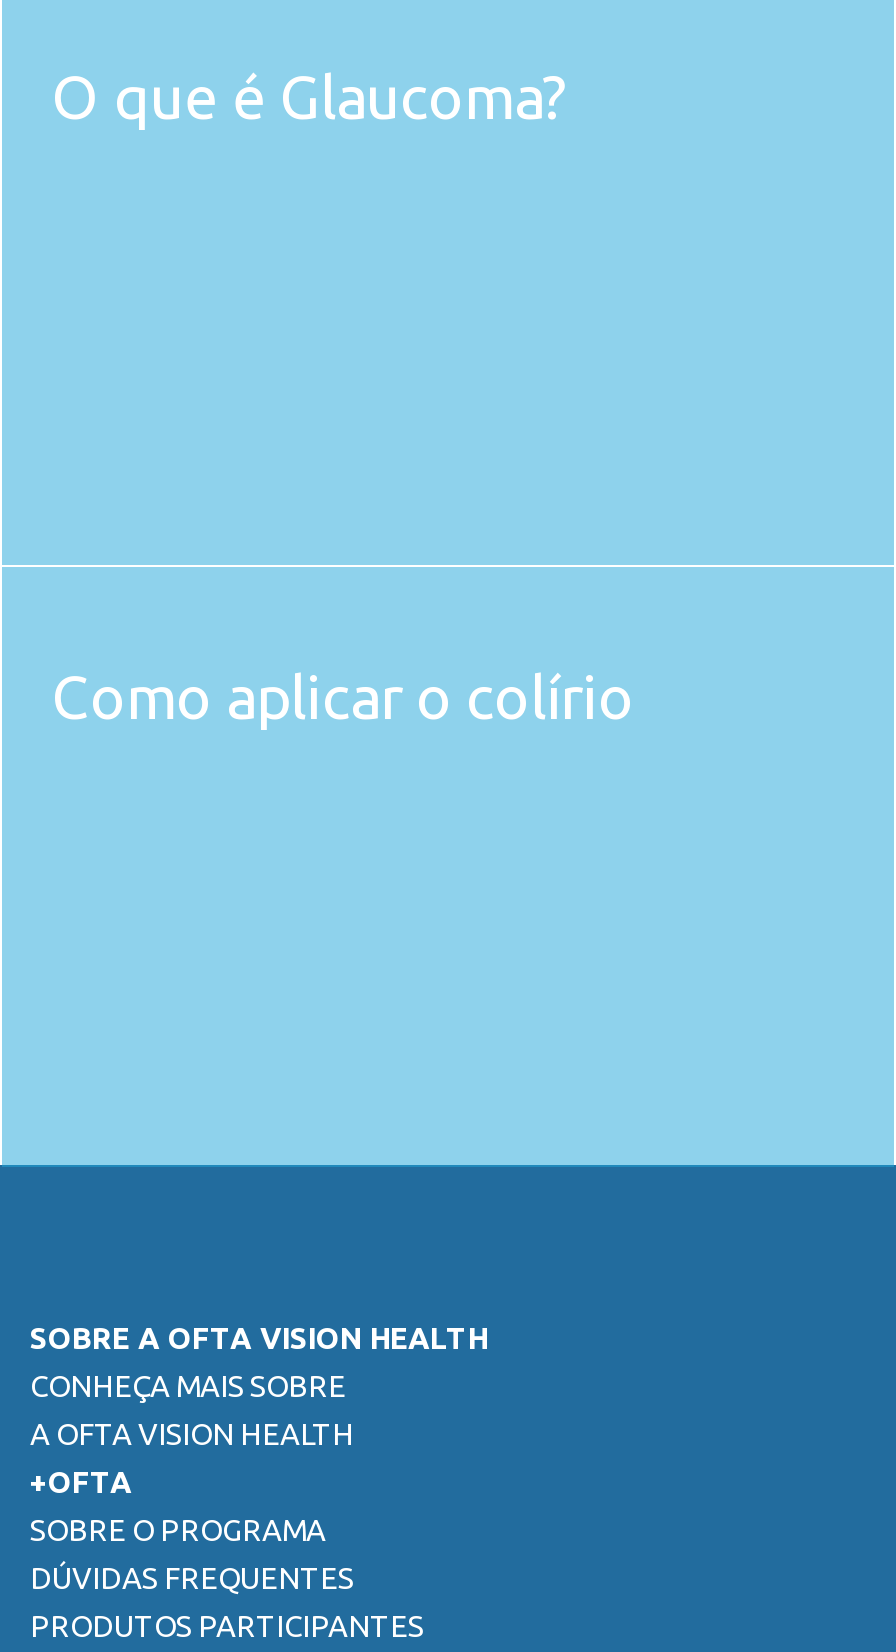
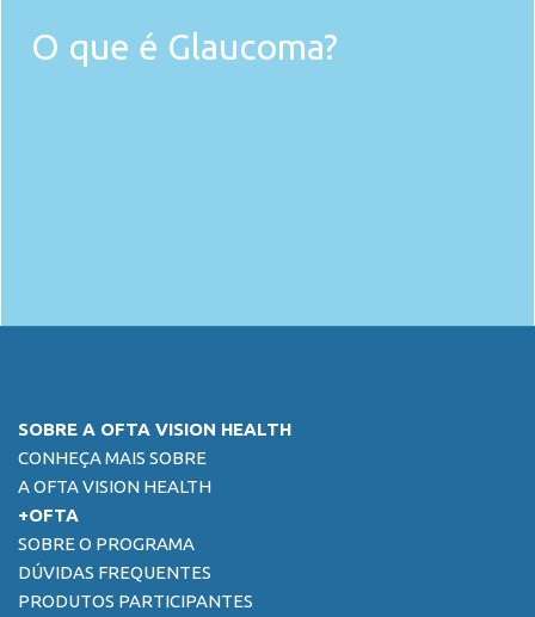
[52,662,634,730] Como aplicar o colírio -> none

